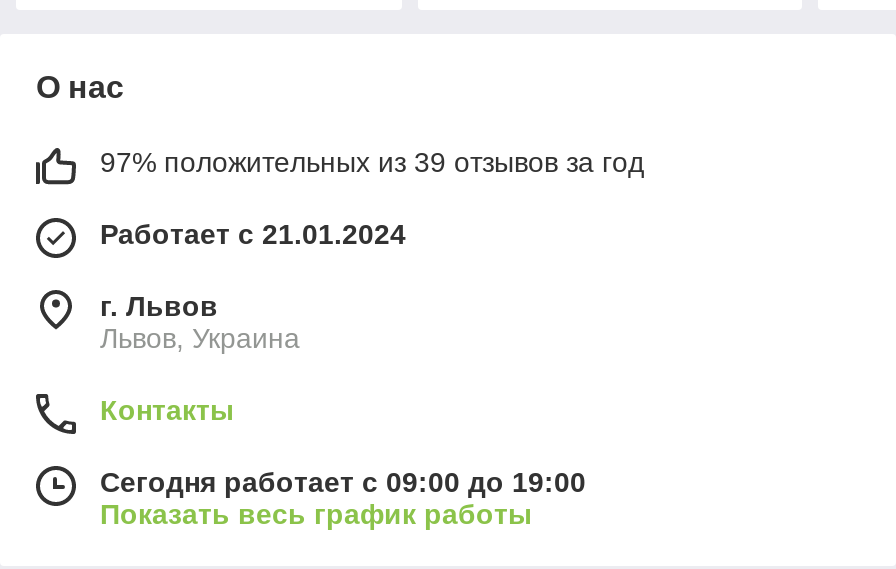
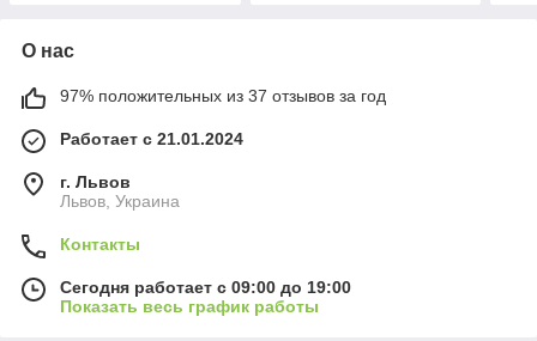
[100,146,644,178] 97% положительных из 39 отзывов за год -> [60,86,386,105] 97% положительных из 37 отзывов за год

